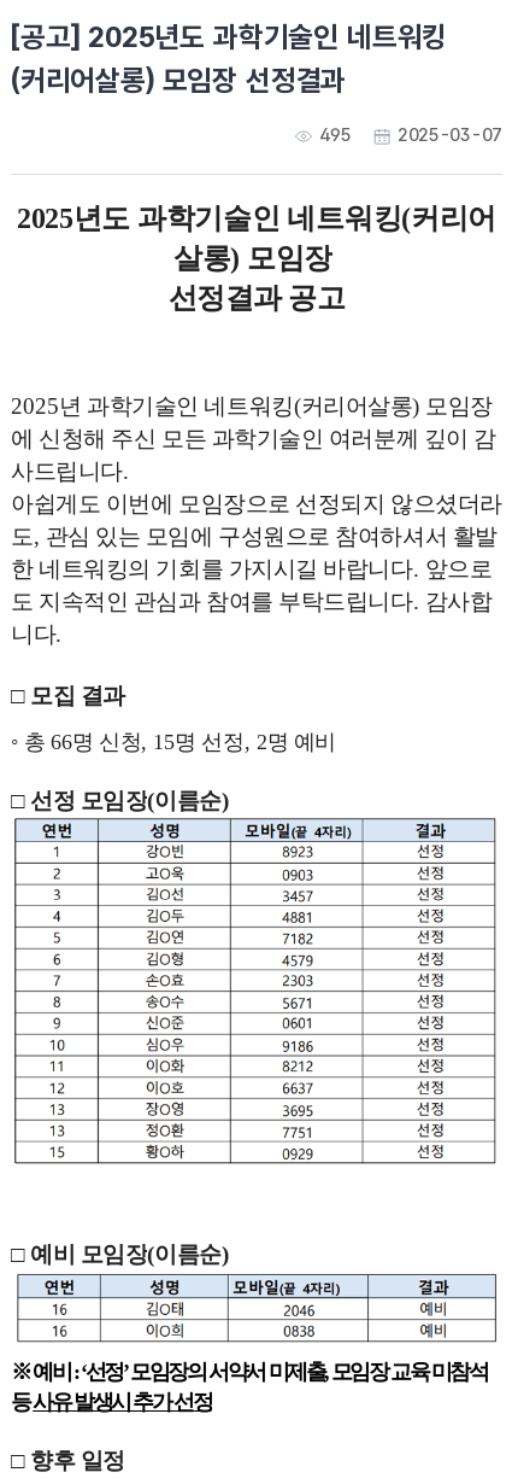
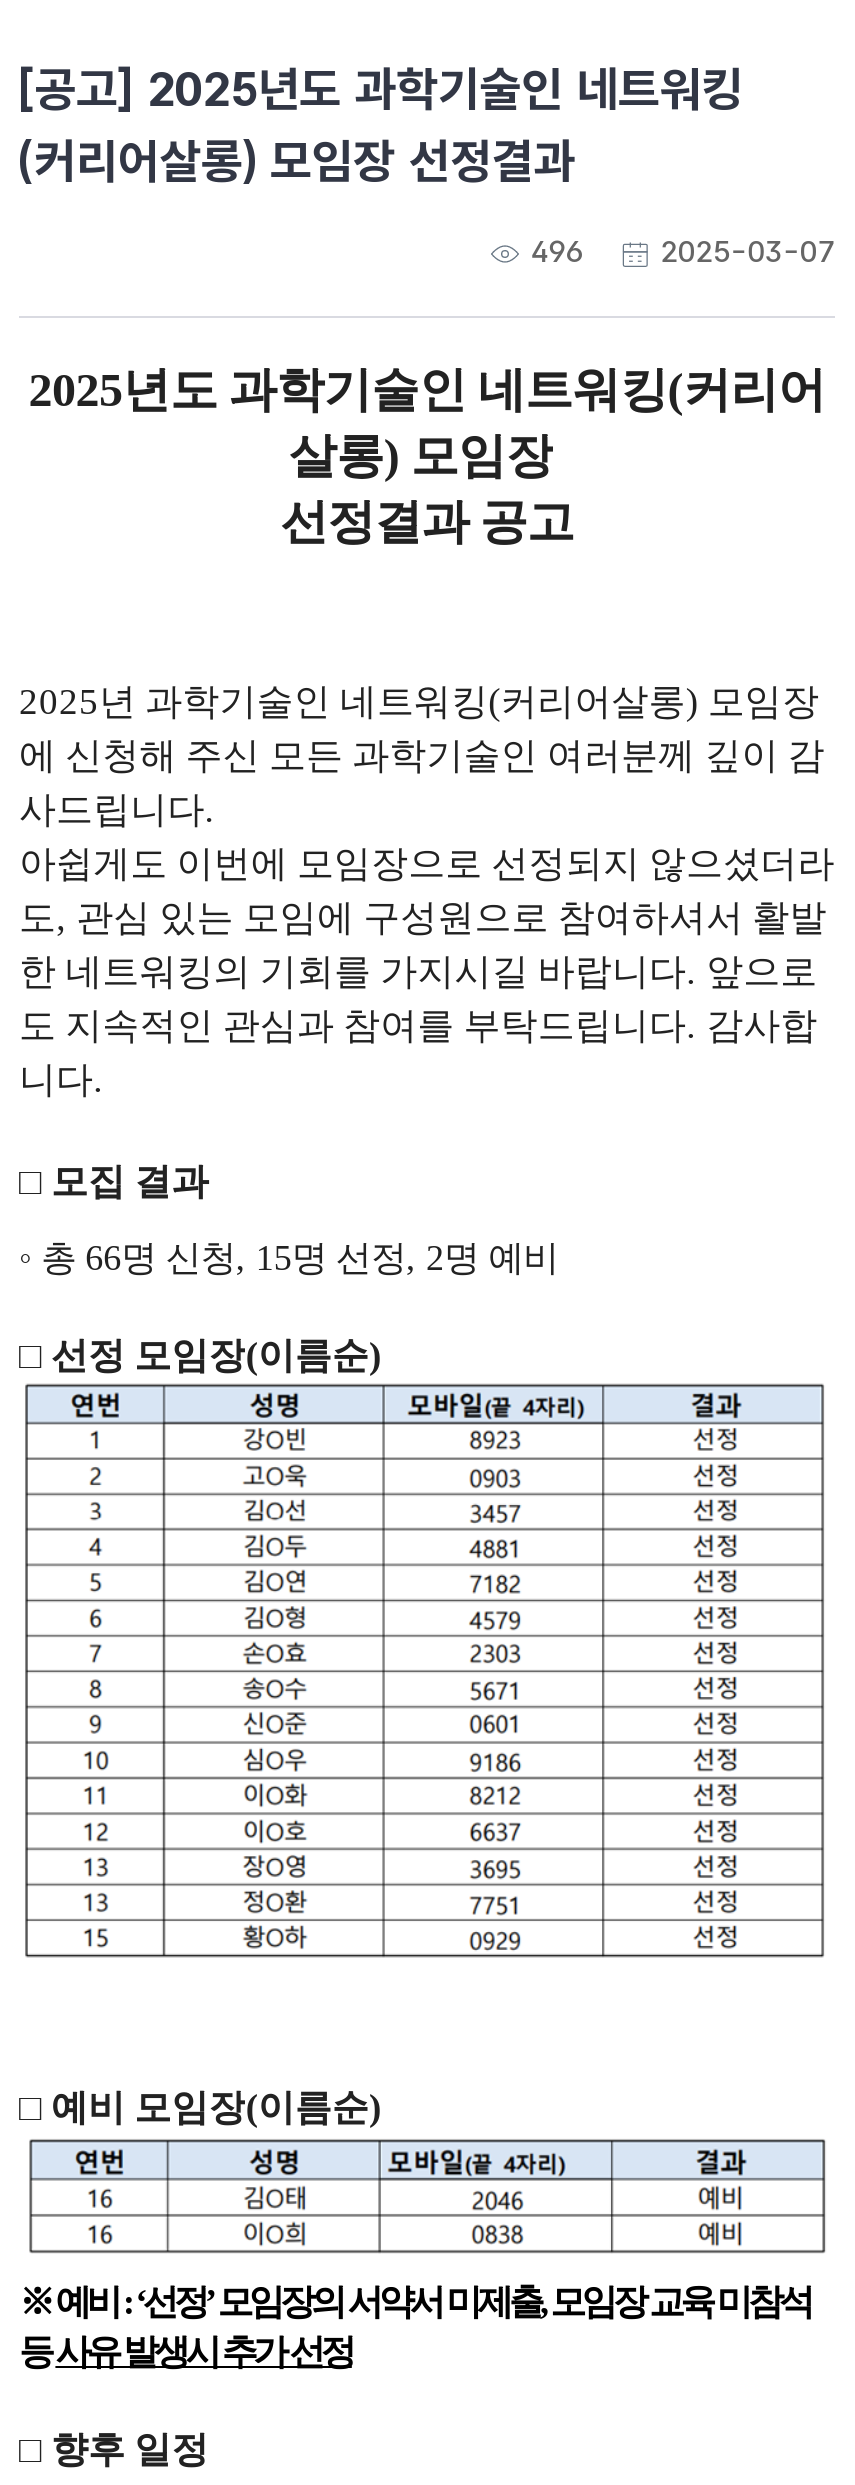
[319,124,351,146] 495 -> [531,234,583,270] 496

